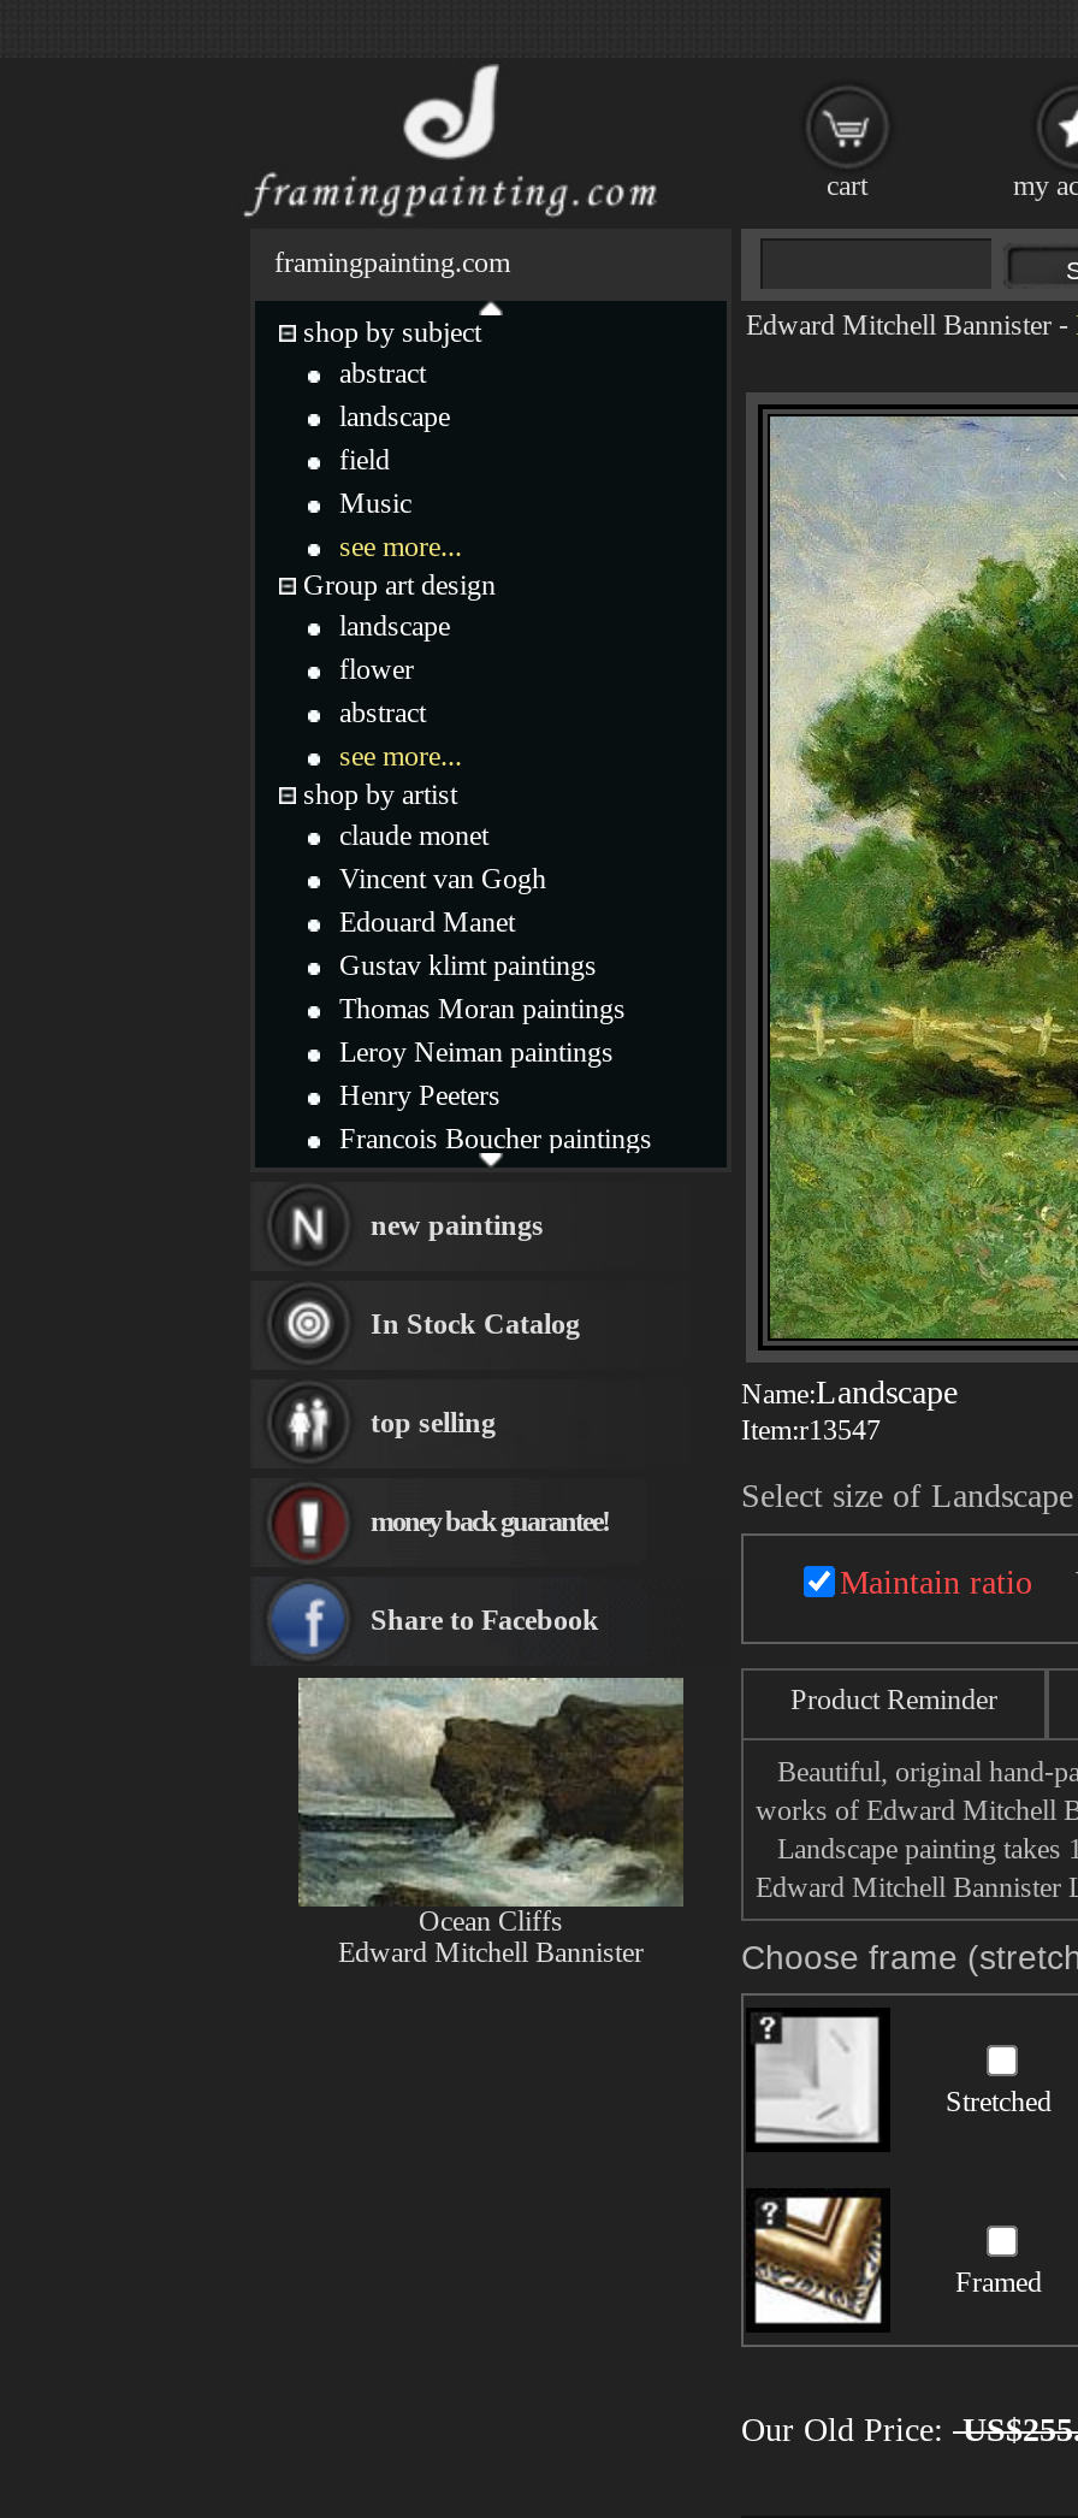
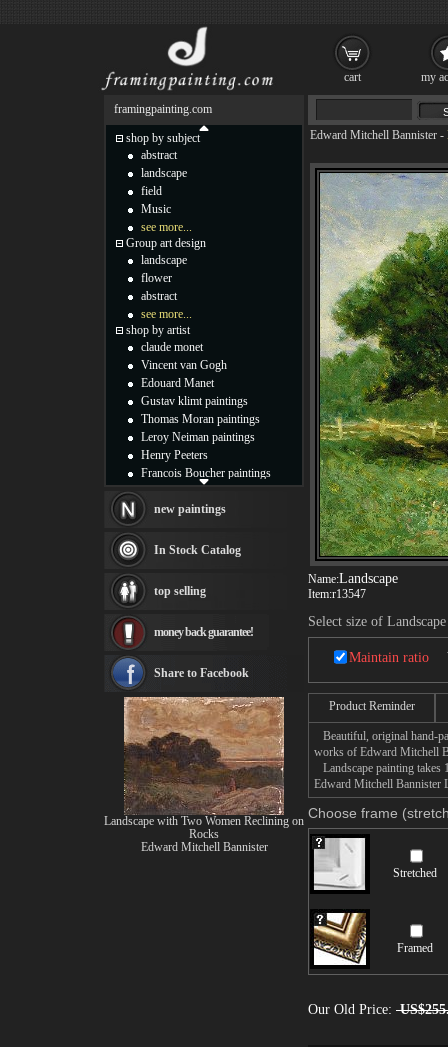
[298,1678,683,1938] [image] | Ocean Cliffs -> [104,697,304,841] [image] | Landscape with Two Women Reclining on | Rocks
moved [338,1935,644,1969] -> [140,840,267,854]: Edward Mitchell Bannister

